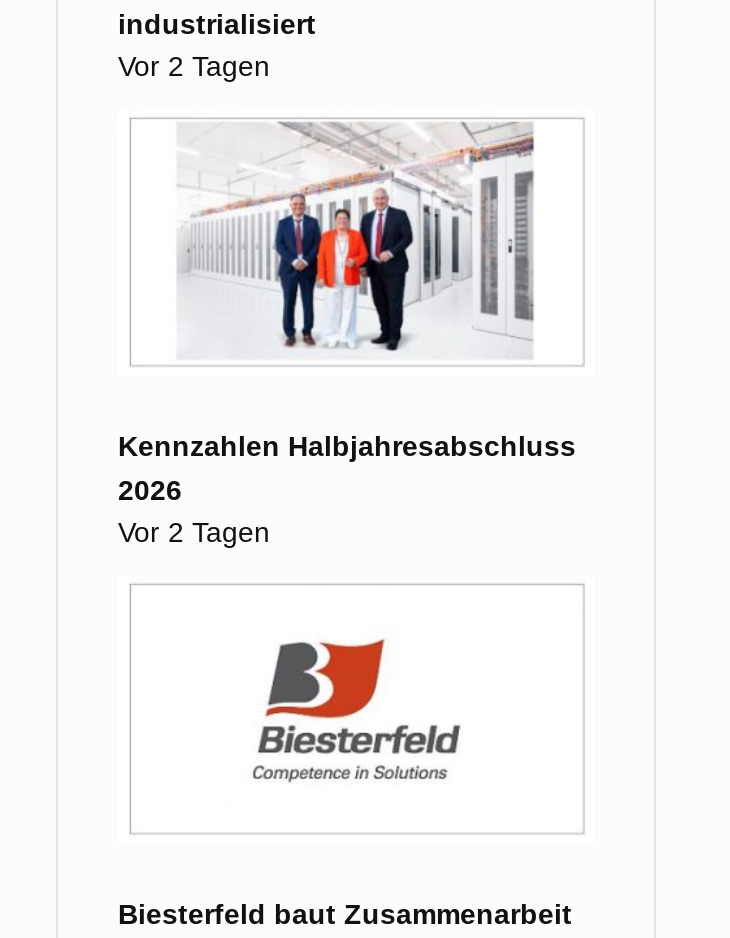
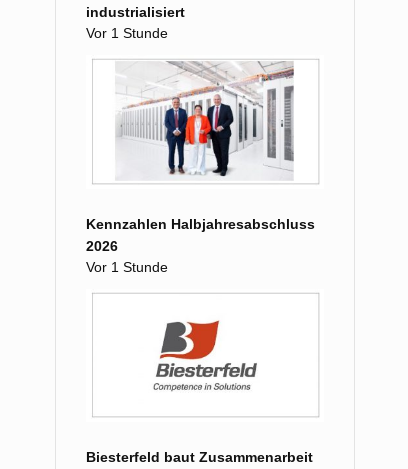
[118,51,270,83] Vor 2 Tagen -> [86,25,168,41] Vor 1 Stunde
[118,517,270,549] Vor 2 Tagen -> [86,259,168,275] Vor 1 Stunde

